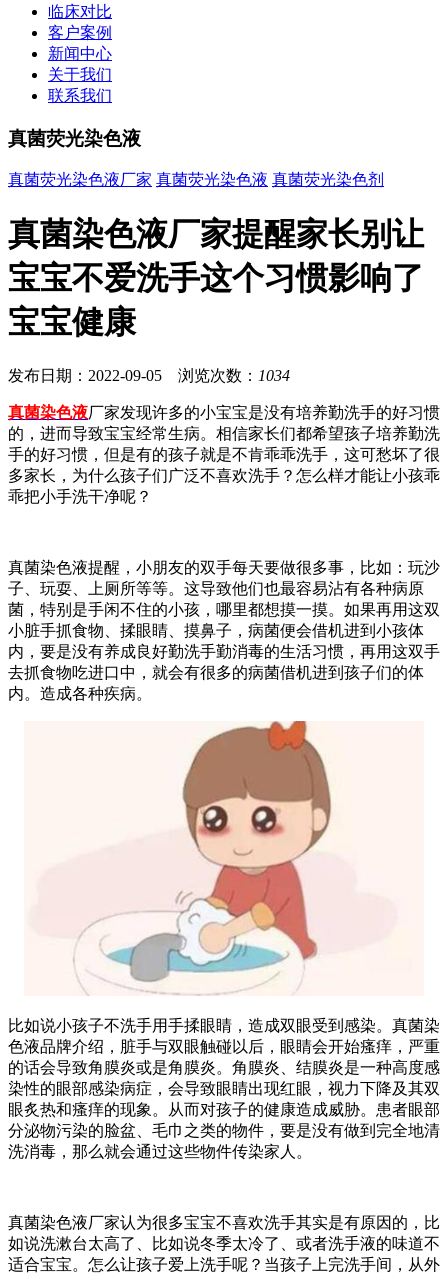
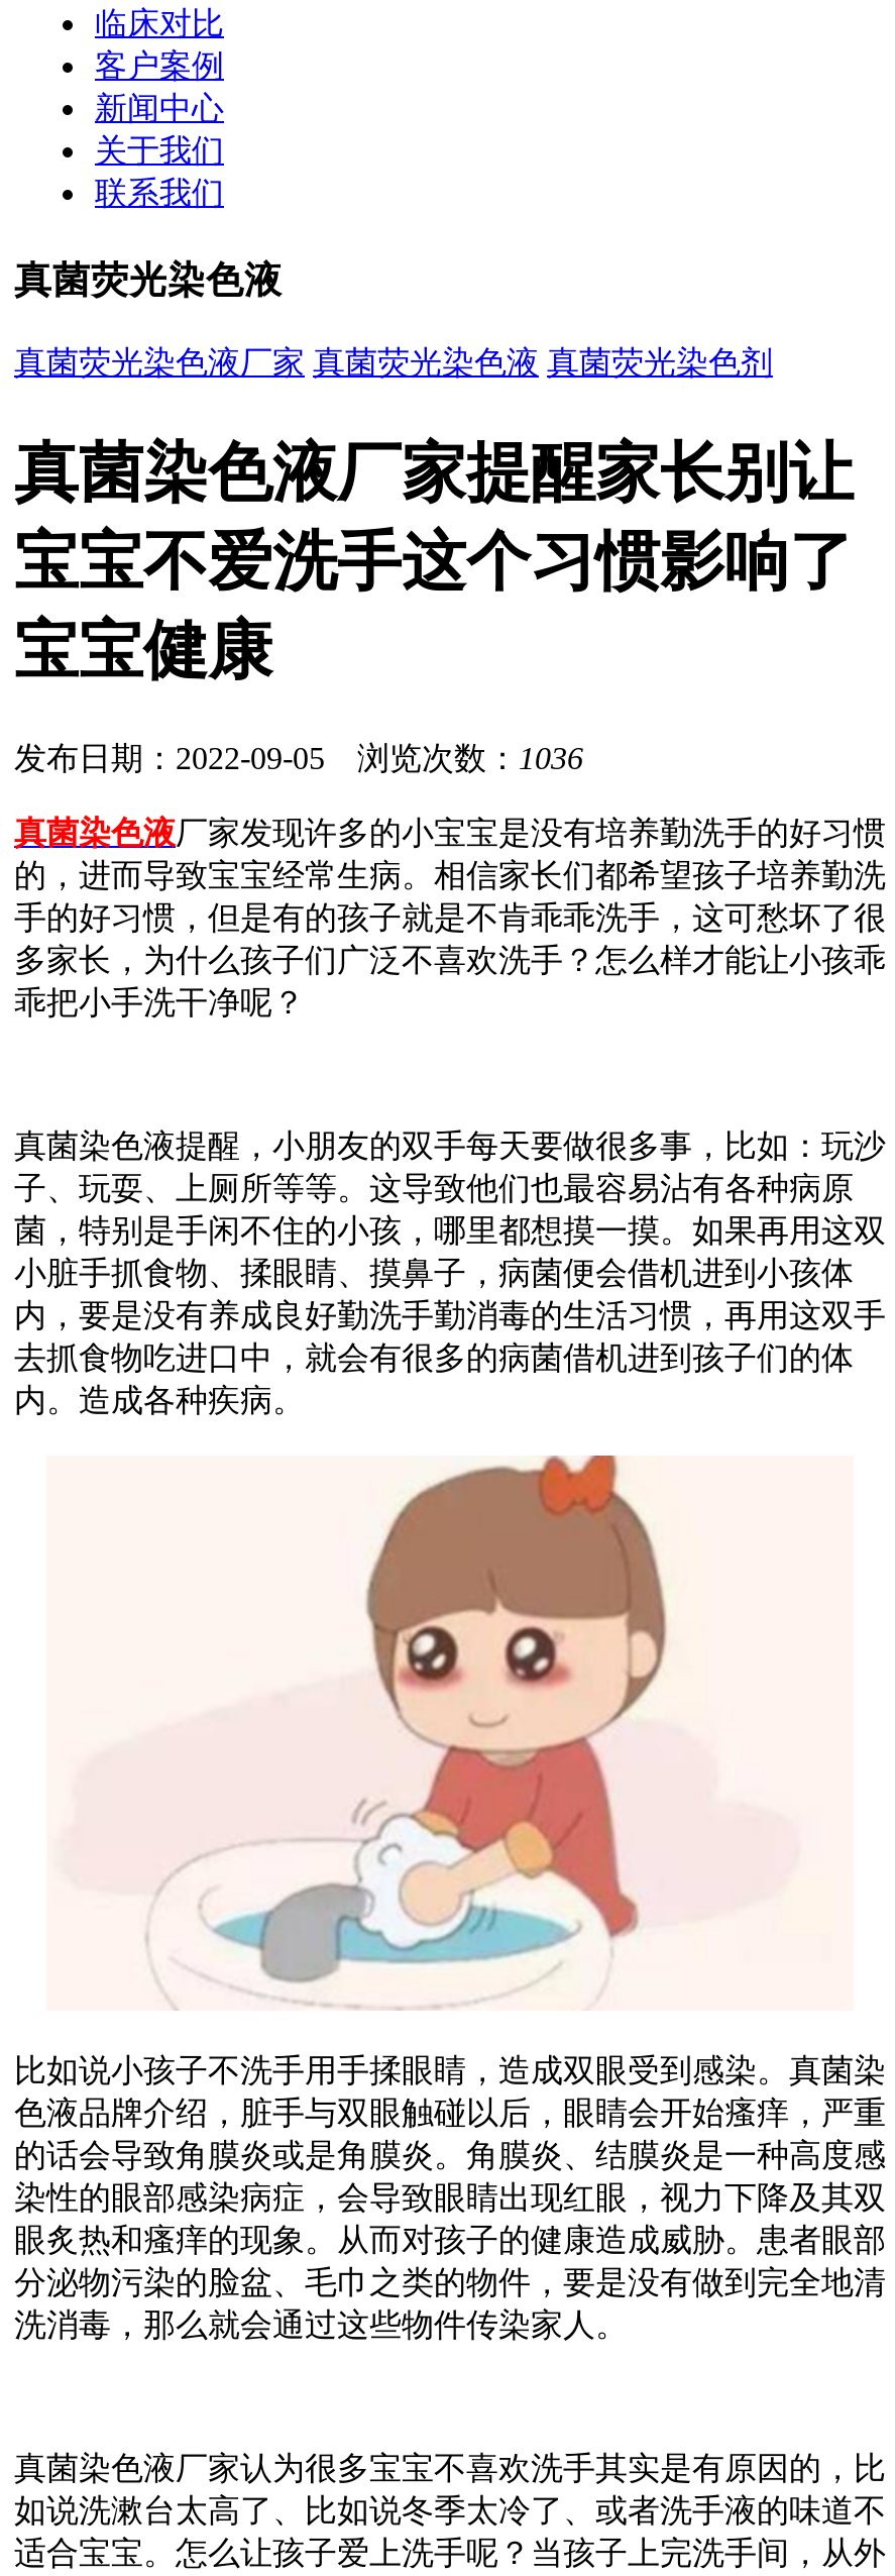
[8,367,290,384] 发布日期：2022-09-05 浏览次数：1034 -> [14,742,583,776] 发布日期：2022-09-05 浏览次数：1036

